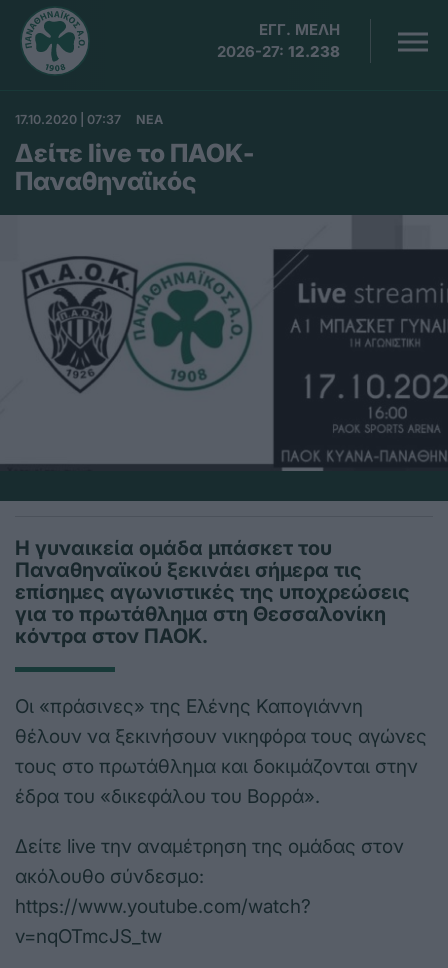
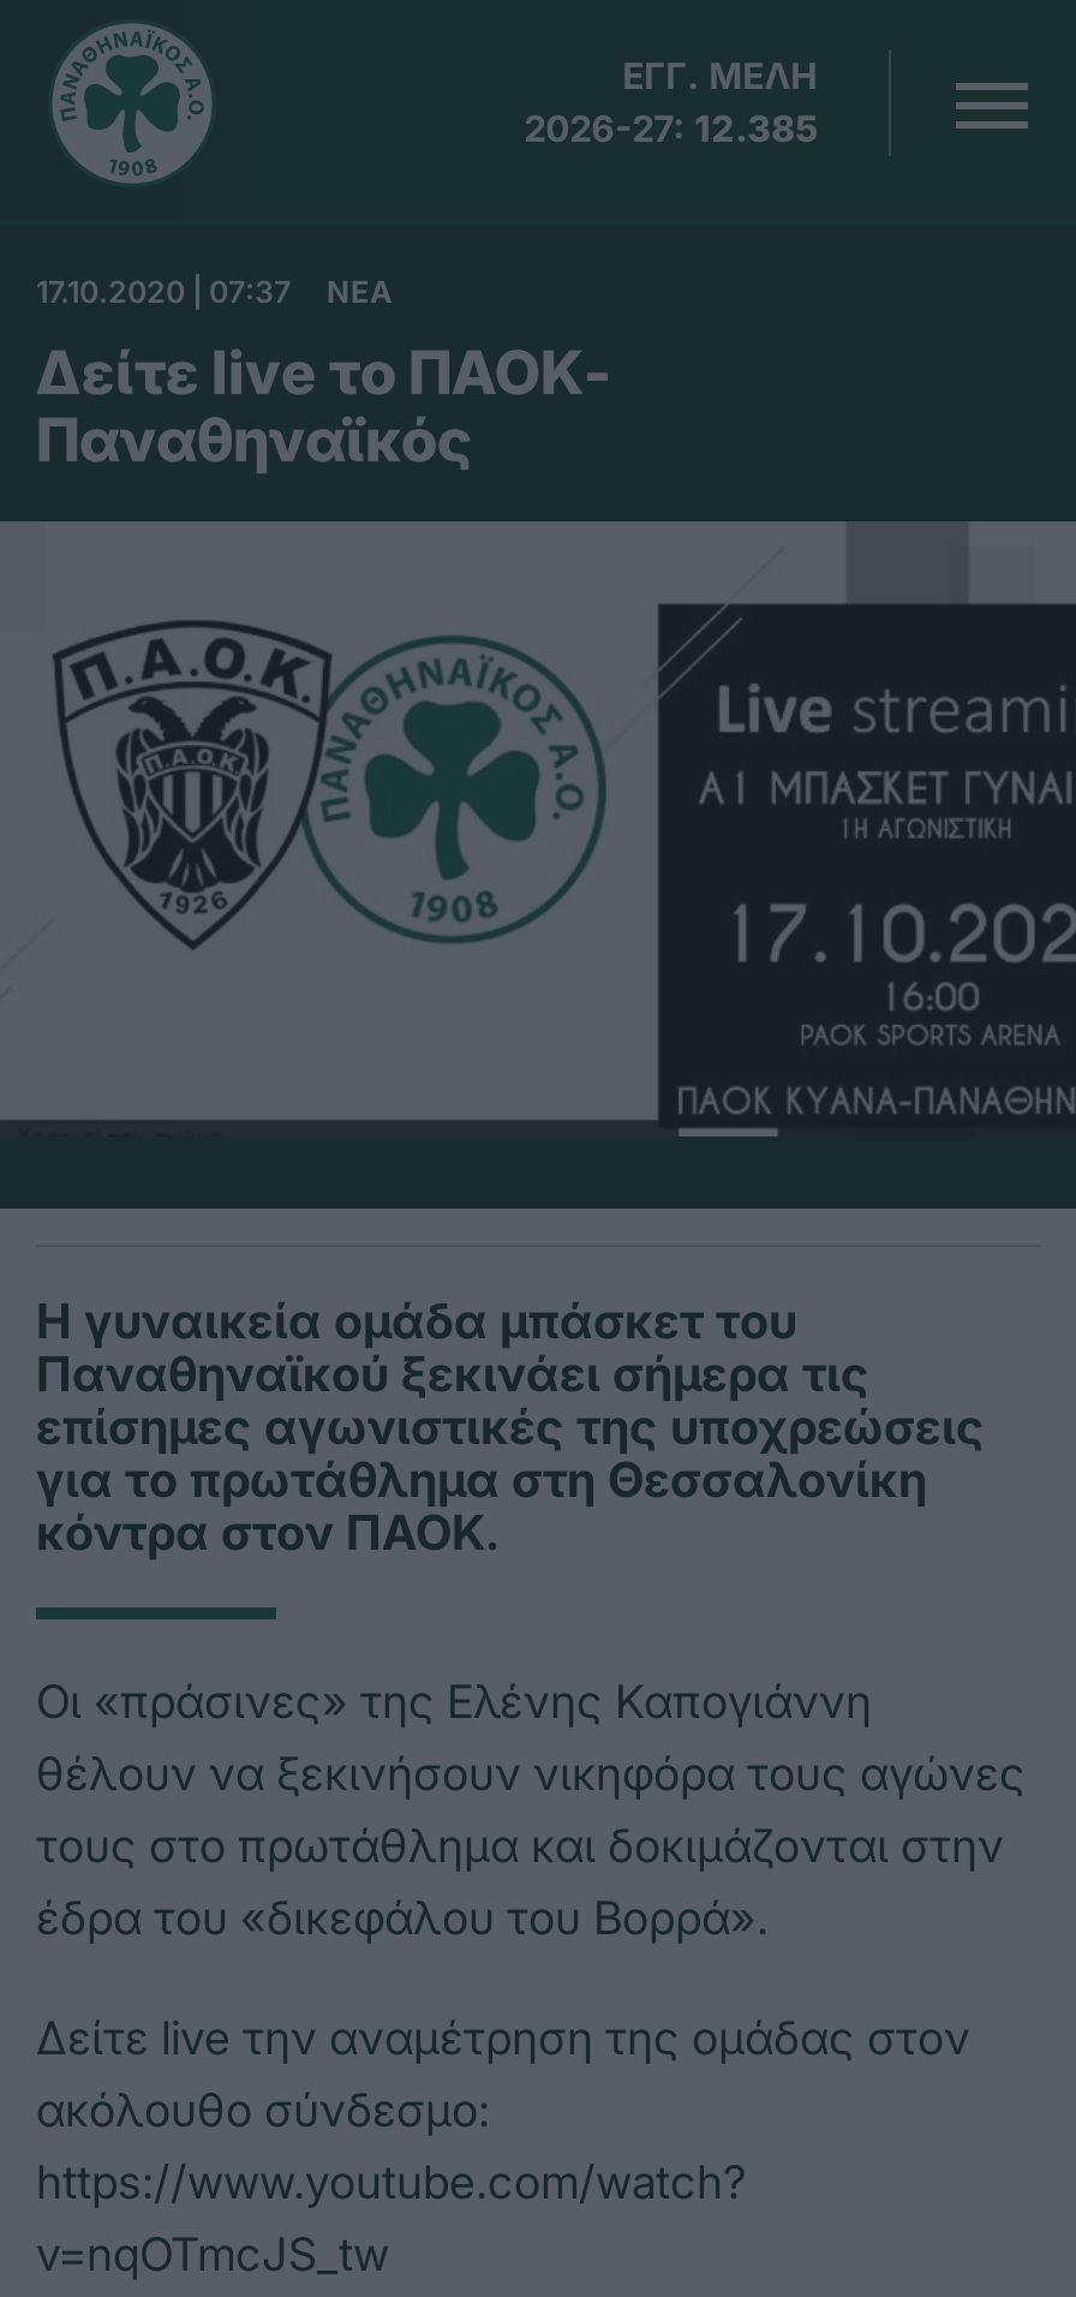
[217,42,340,61] 2026-27: 12.238 -> [524,106,817,151] 2026-27: 12.385

